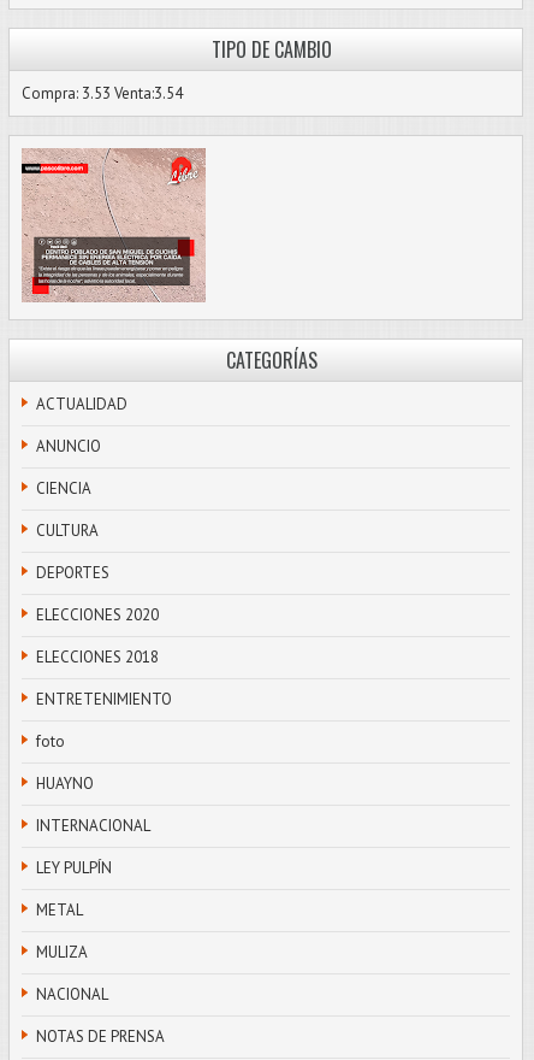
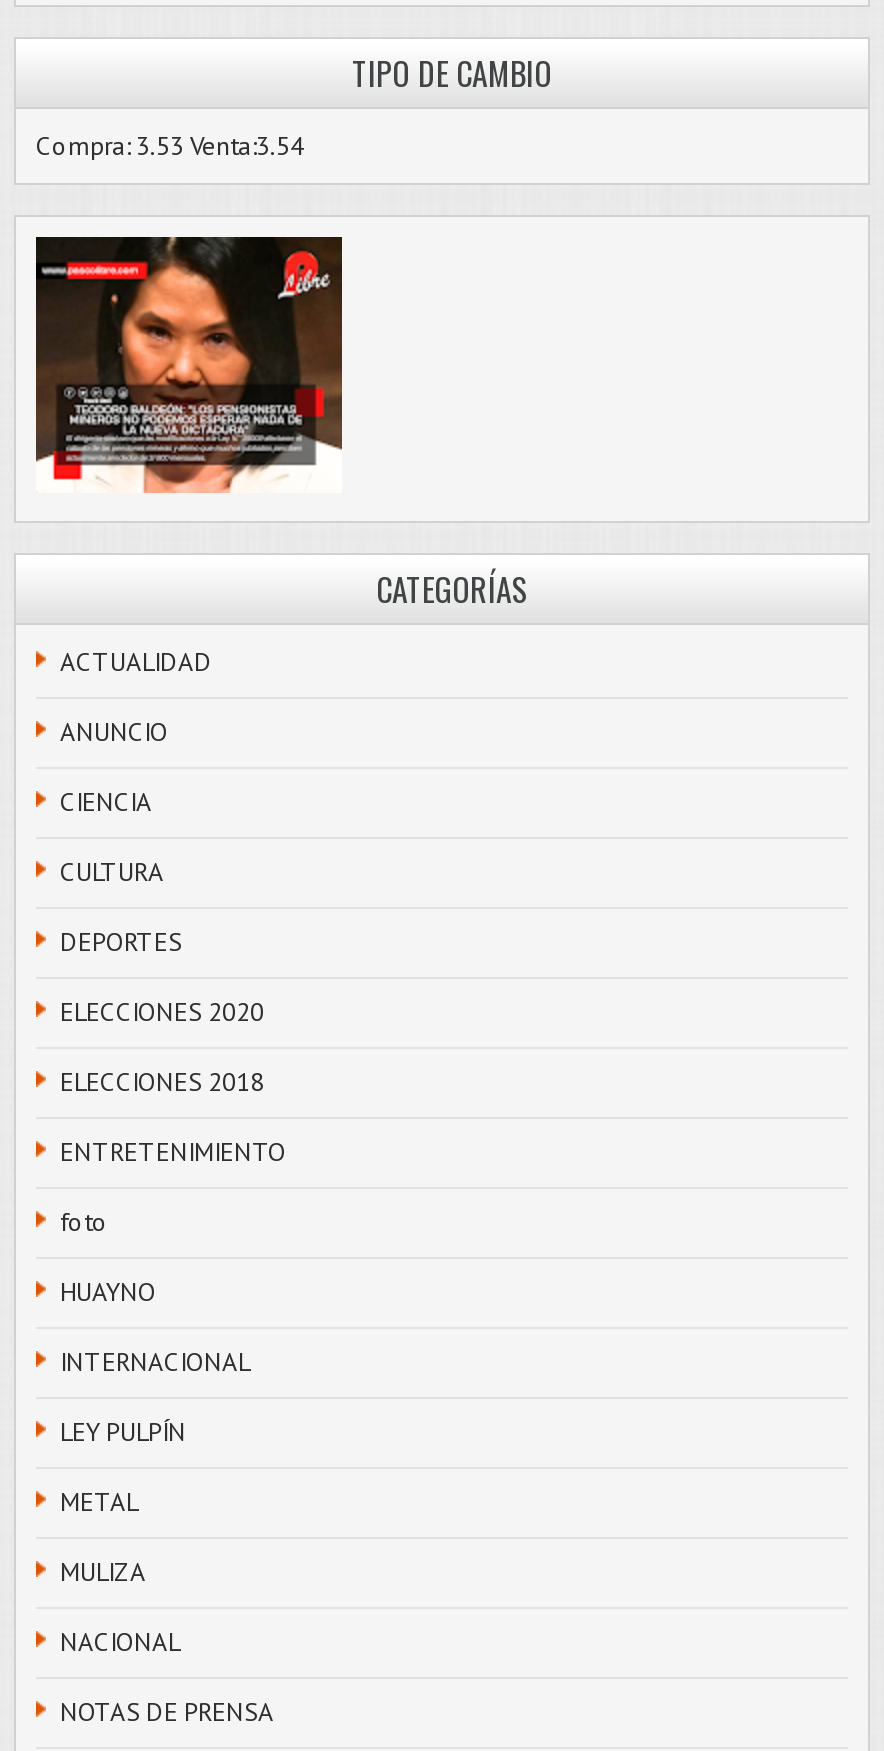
[20,147,207,304] [image] -> [34,235,344,493] [image]

